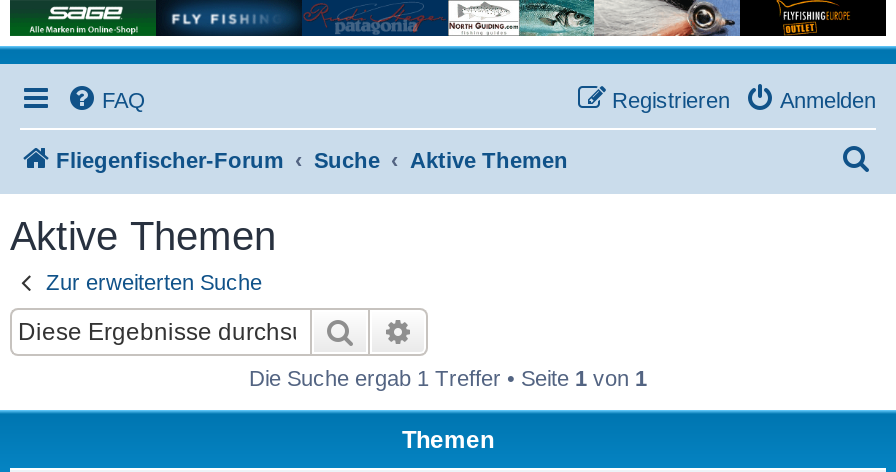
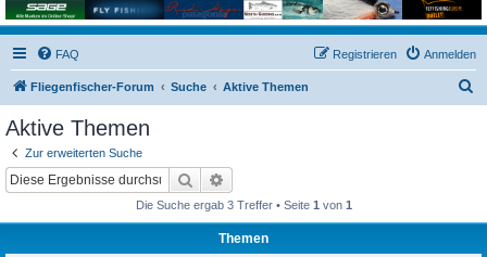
[249,366,647,390] Die Suche ergab 1 Treffer • Seite 1 von 1 -> [135,198,352,211] Die Suche ergab 3 Treffer • Seite 1 von 1

